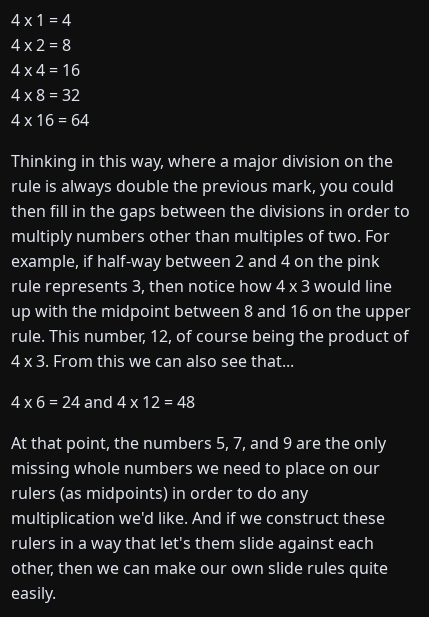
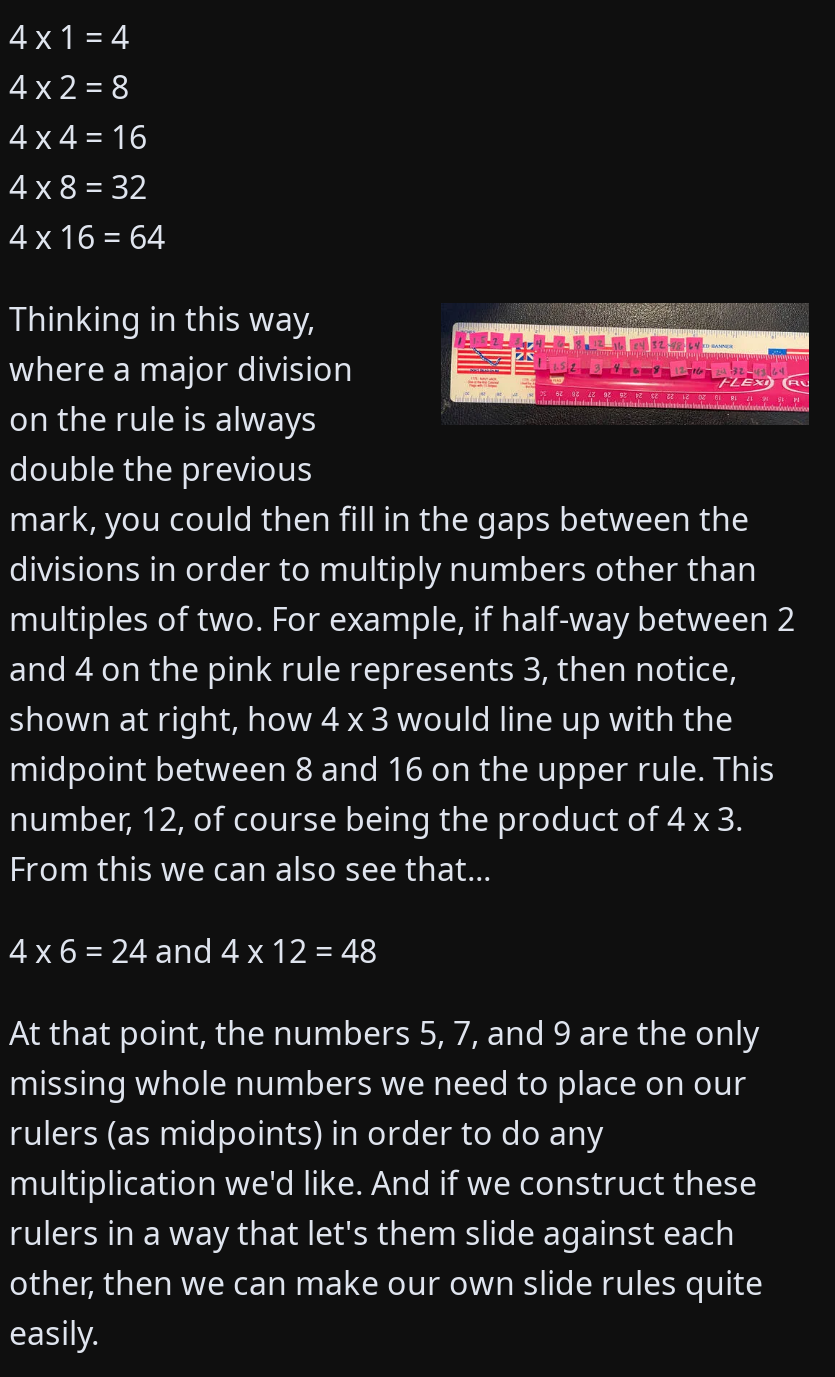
[11,150,411,372] Thinking in this way, where a major division on the | rule is always double the previous mark, you could | then fill in the gaps between the divisions in order to | multiply numbers other than multiples of two. For | example, if half-way between 2 and 4 on the pink | rule represents 3, then notice how 4 x 3 would line | up with the midpoint between 8 and 16 on the upper | rule. This number, 12, of course being the product of | 4 x 3. From this we can also see that... -> [9,296,795,890] Thinking in this way, | where a major division | on the rule is always | double the previous | mark, you could then fill in the gaps between the | divisions in order to multiply numbers other than | multiples of two. For example, if half-way between 2 | and 4 on the pink rule represents 3, then notice, | shown at right, how 4 x 3 would line up with the | midpoint between 8 and 16 on the upper rule. This | number, 12, of course being the product of 4 x 3. | From this we can also see that...

